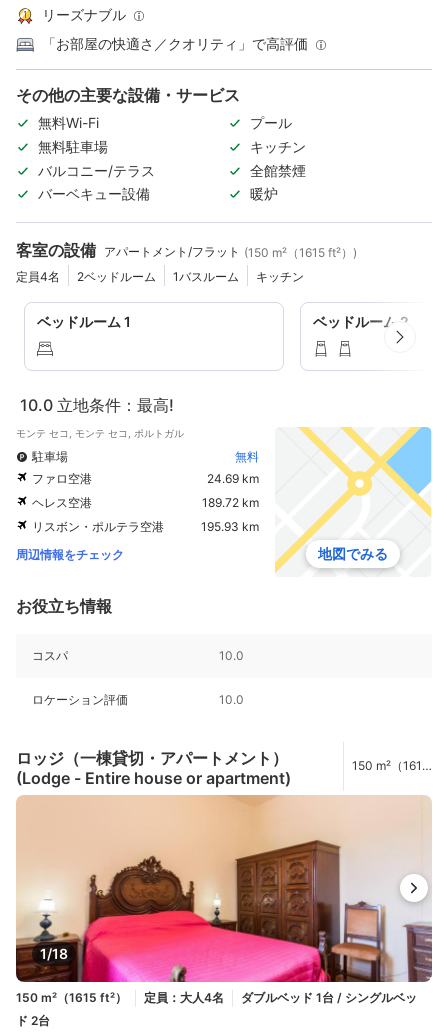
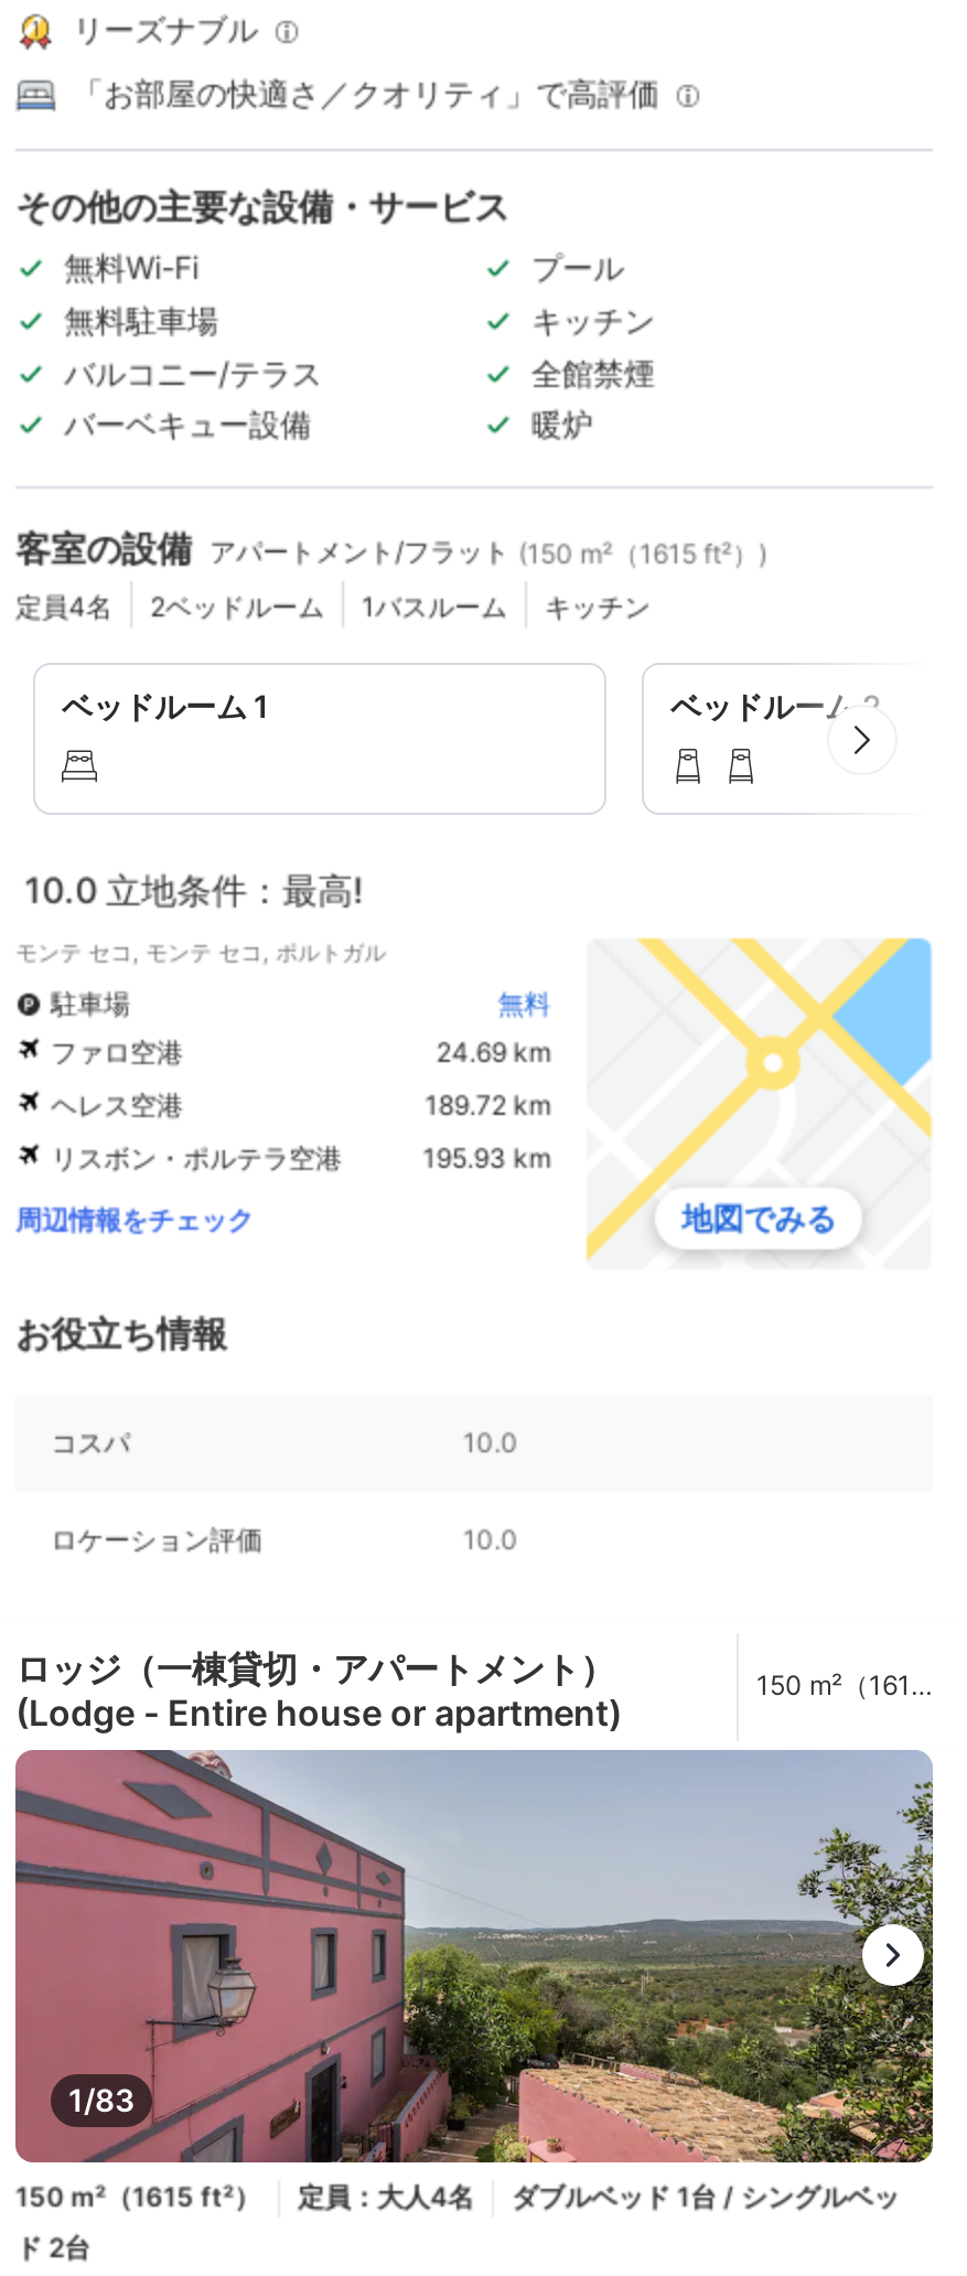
[15,795,433,983] [image] | 1/18 -> [13,1748,935,2165] [image] | 1/83

